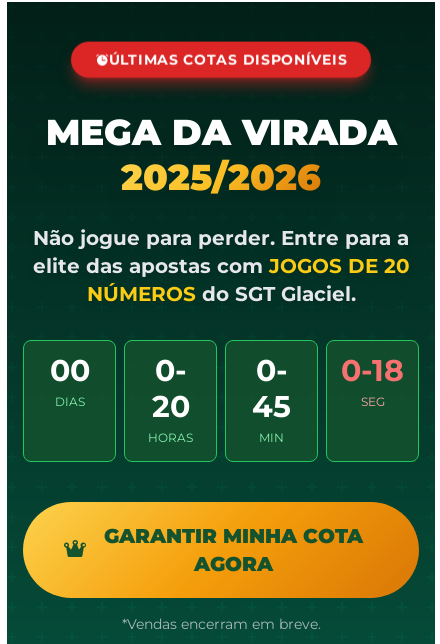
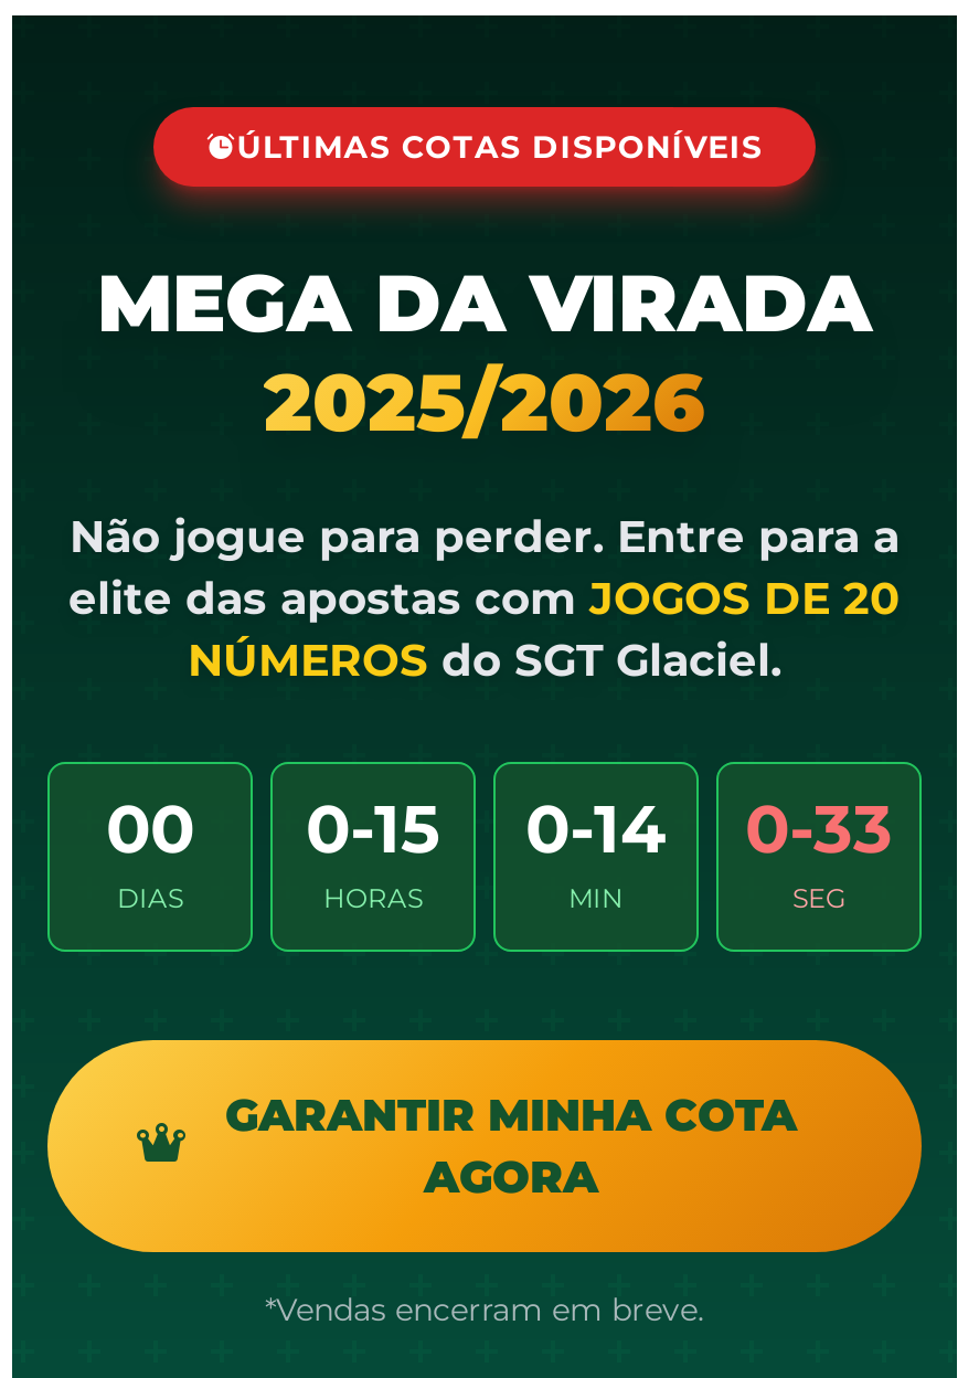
[151,352,189,425] 0- | 20 -> [306,788,440,870] 0-15
[252,352,291,425] 0- | 45 -> [525,788,667,870] 0-14
[341,352,404,389] 0-18 -> [745,788,893,870] 0-33

